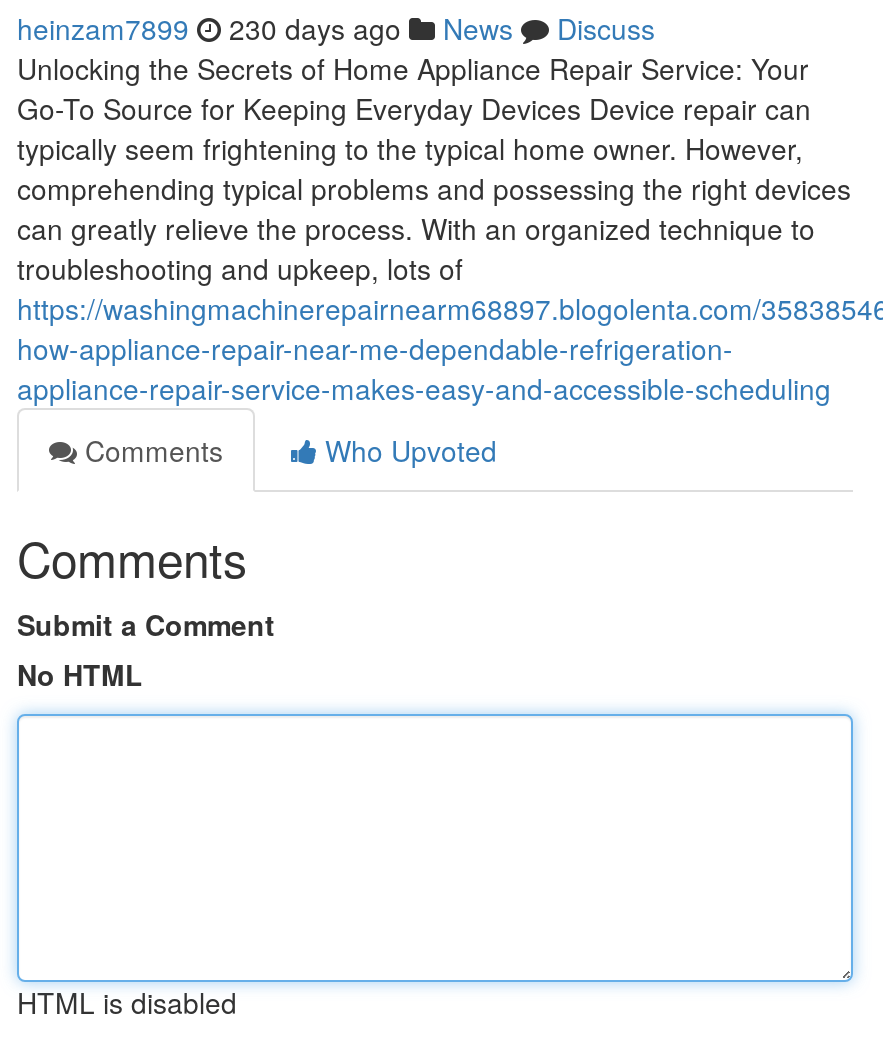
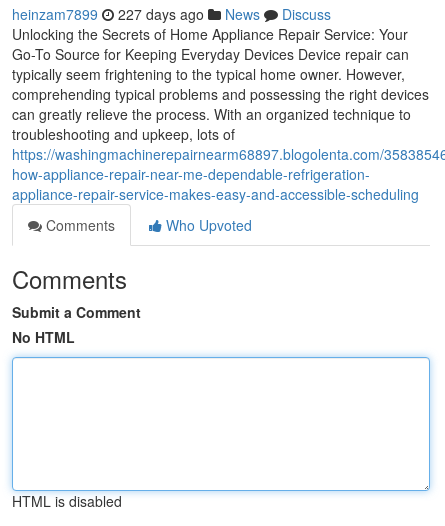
[17,8,655,48] heinzam7899 230 days ago News Discuss -> [12,4,331,24] heinzam7899 227 days ago News Discuss

